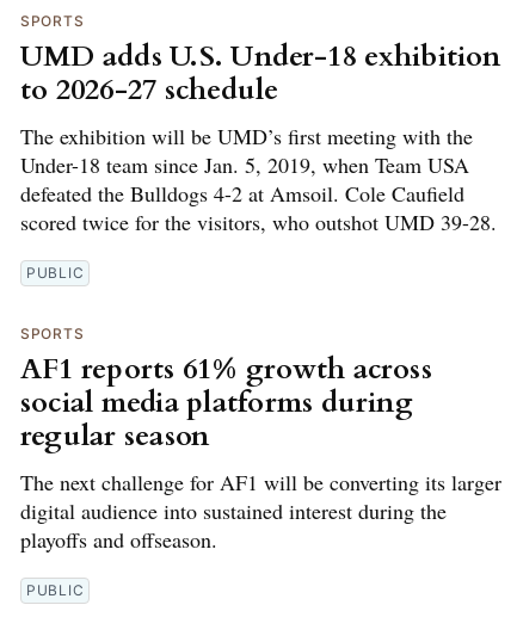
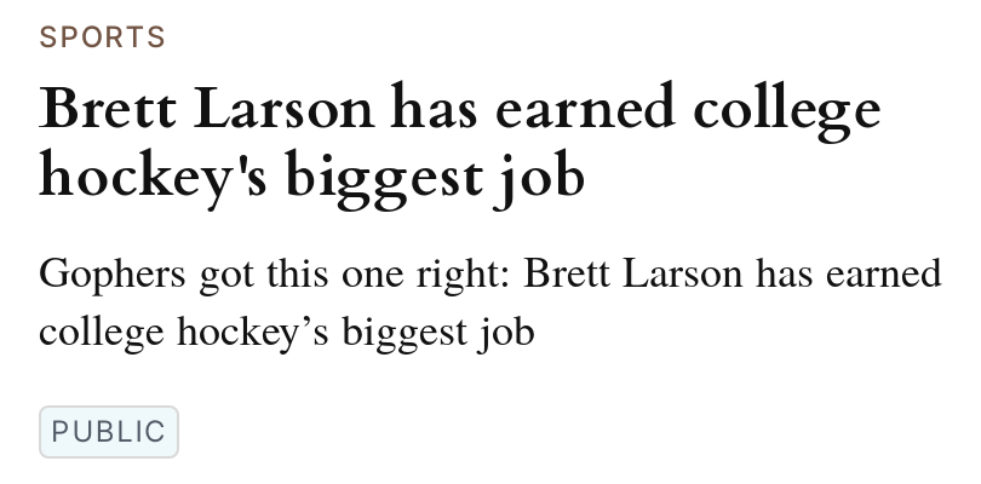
[20,38,501,554] UMD adds U.S. Under-18 exhibition | to 2026-27 schedule | The exhibition will be UMD’s first meeting with the | Under-18 team since Jan. 5, 2019, when Team USA | defeated the Bulldogs 4-2 at Amsoil. Cole Caufield | scored twice for the visitors, who outshot UMD 39-28. | PUBLIC | SPORTS | AF1 reports 61% growth across | social media platforms during | regular season | The next challenge for AF1 will be converting its larger | digital audience into sustained interest during the | playoffs and offseason. -> [39,70,942,358] Brett Larson has earned college | hockey's biggest job | Gophers got this one right: Brett Larson has earned | college hockey’s biggest job

